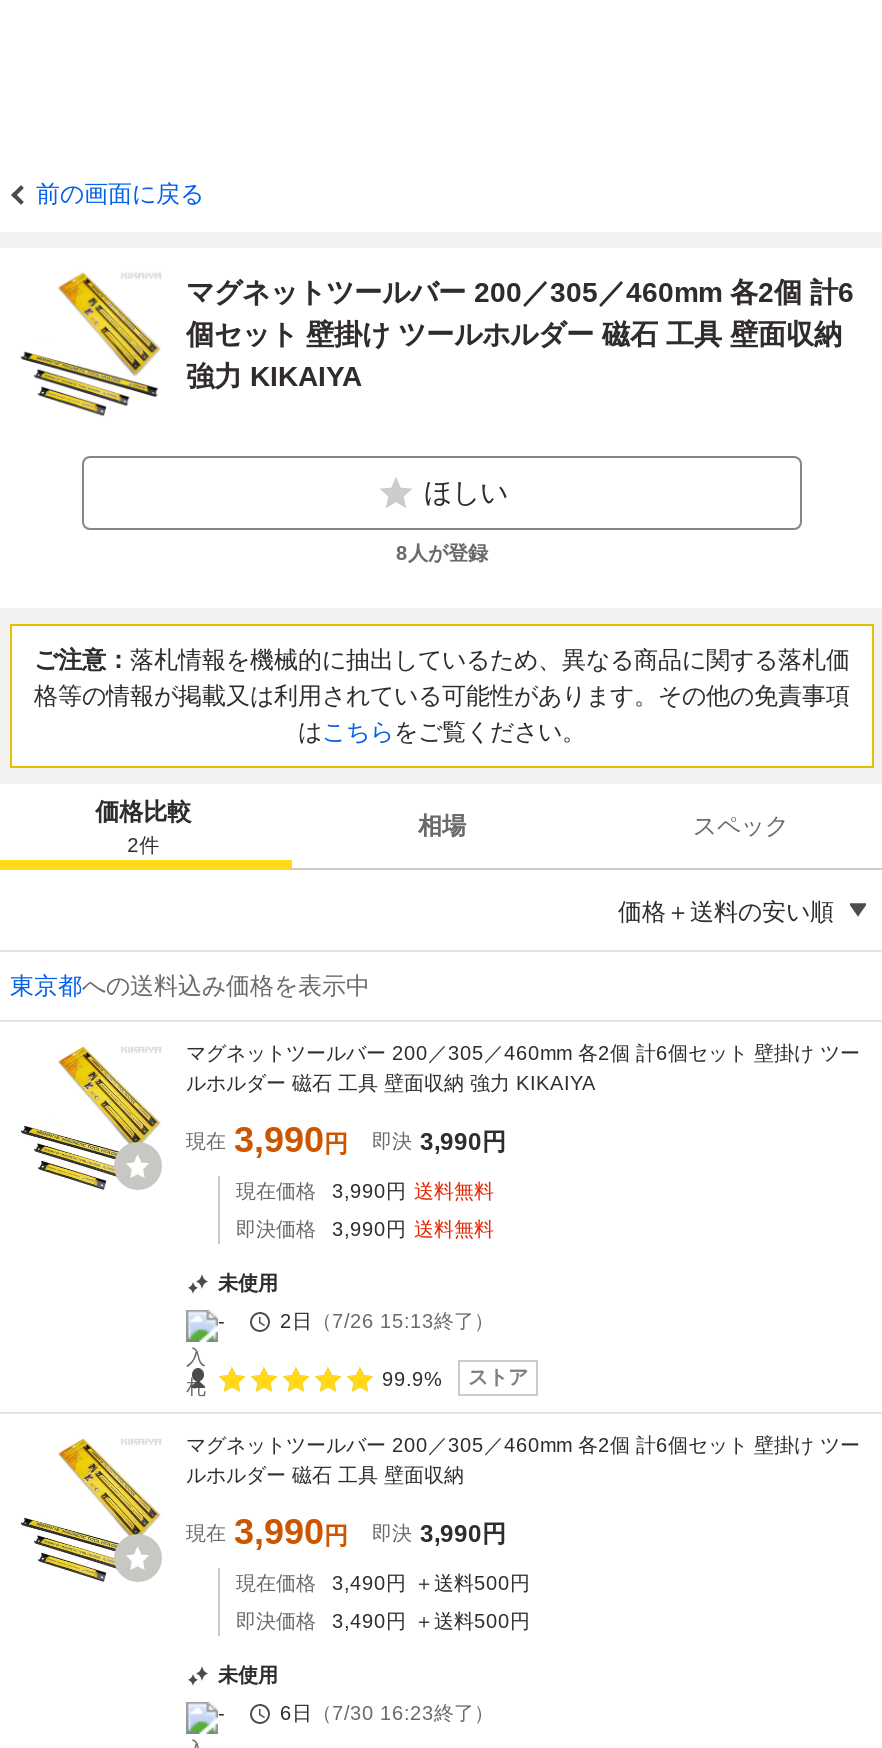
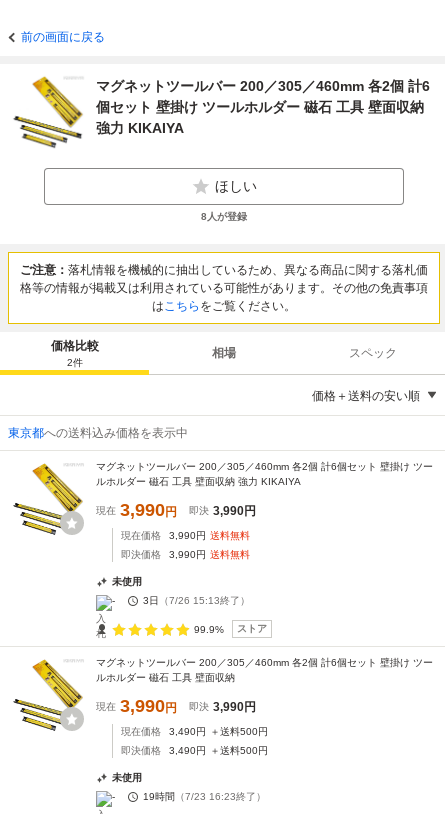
[280,1310,494,1332] 2日（7/26 15:13終了） -> [143,595,250,606] 3日（7/26 15:13終了）
[280,1702,494,1724] 6日（7/30 16:23終了） -> [143,791,266,802] 19時間（7/23 16:23終了）

